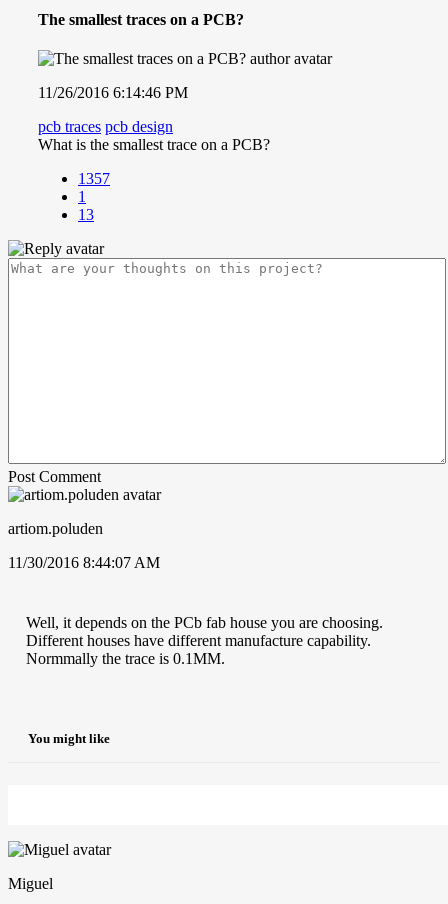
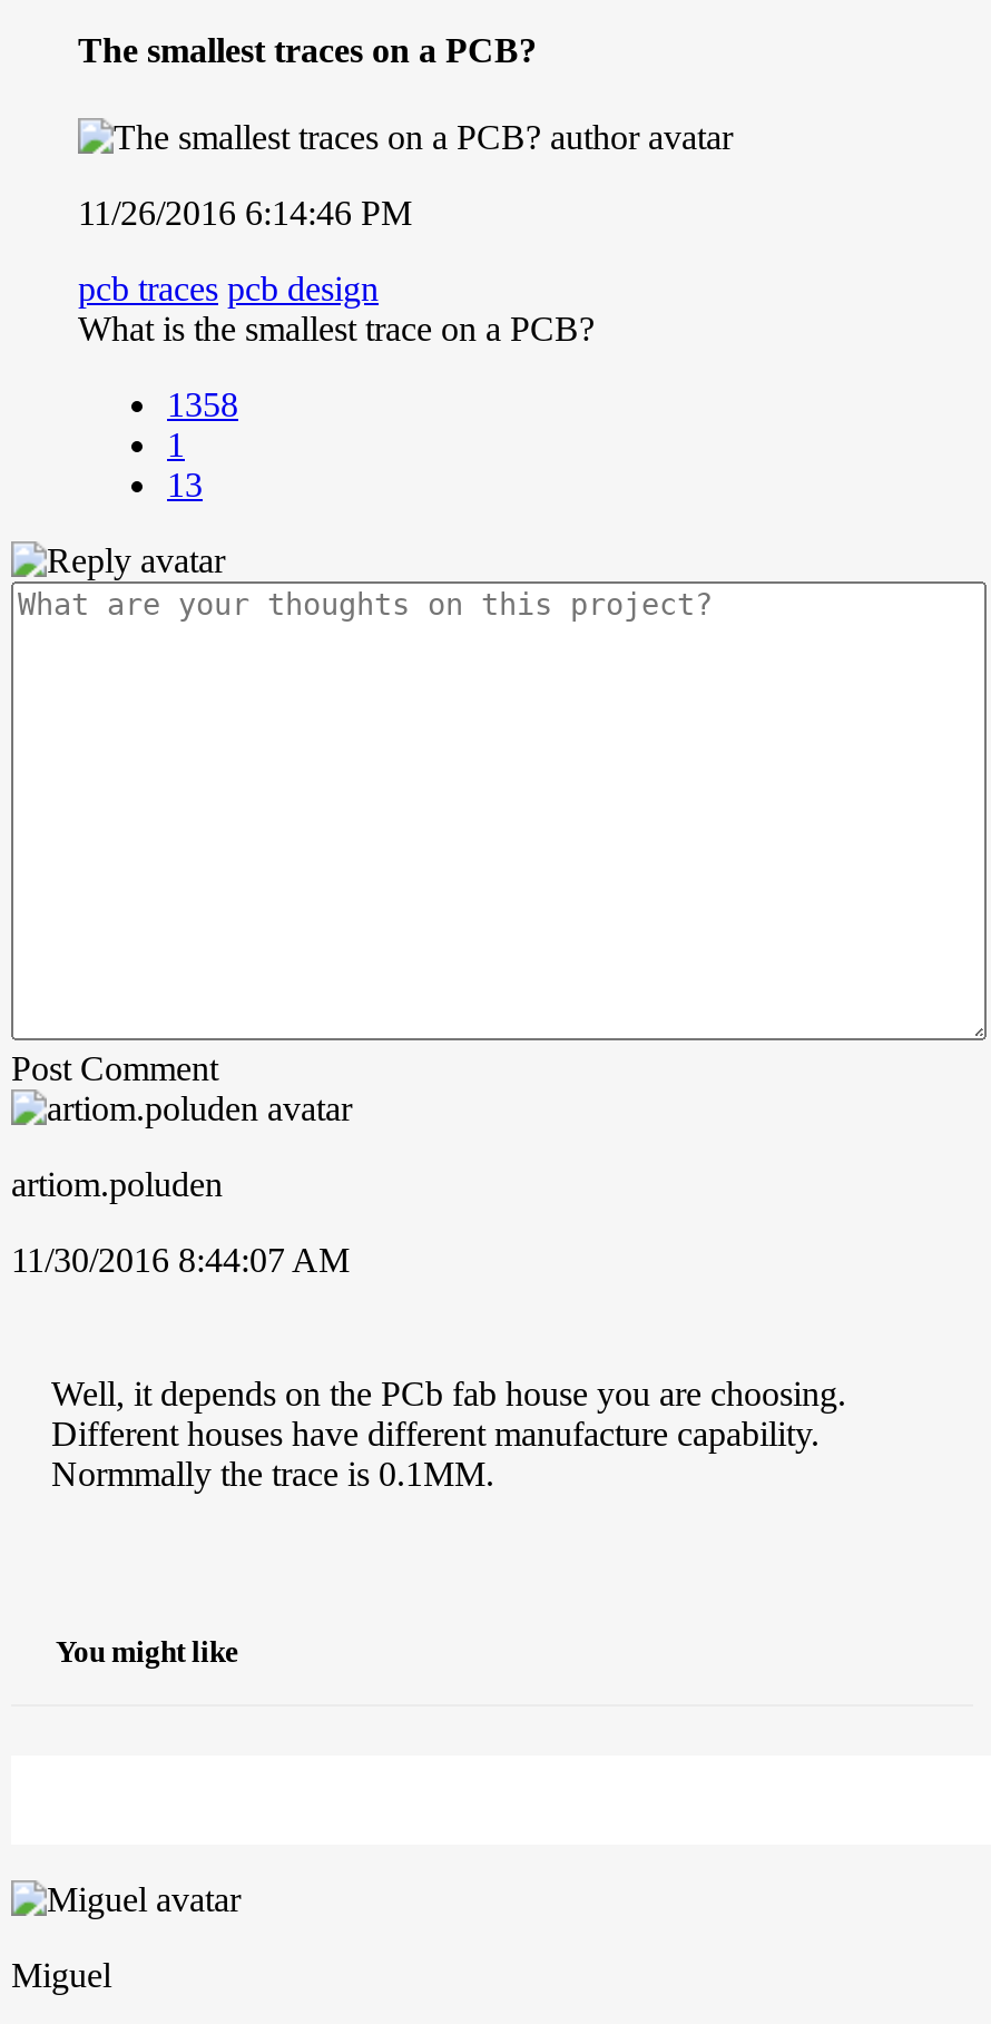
[78,170,110,187] 1357 -> [167,385,238,423] 1358

